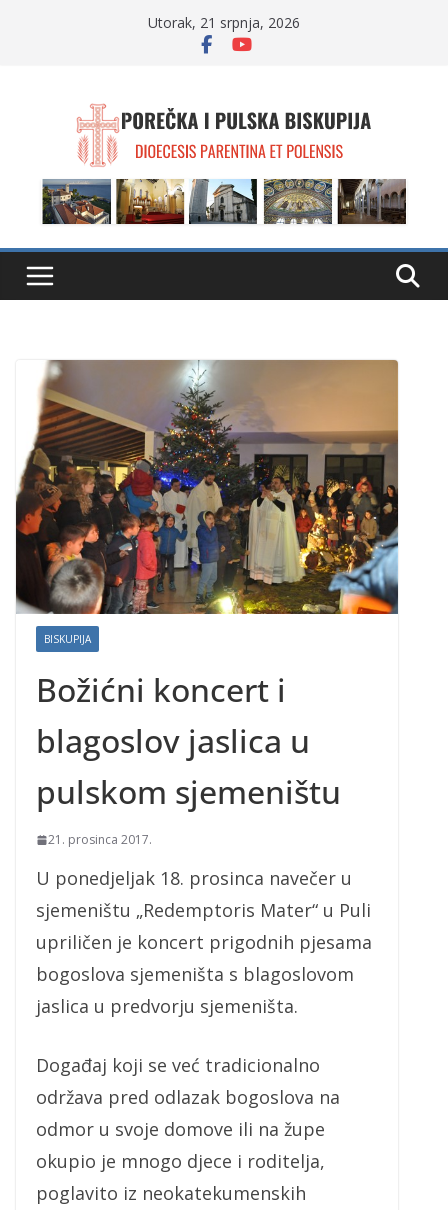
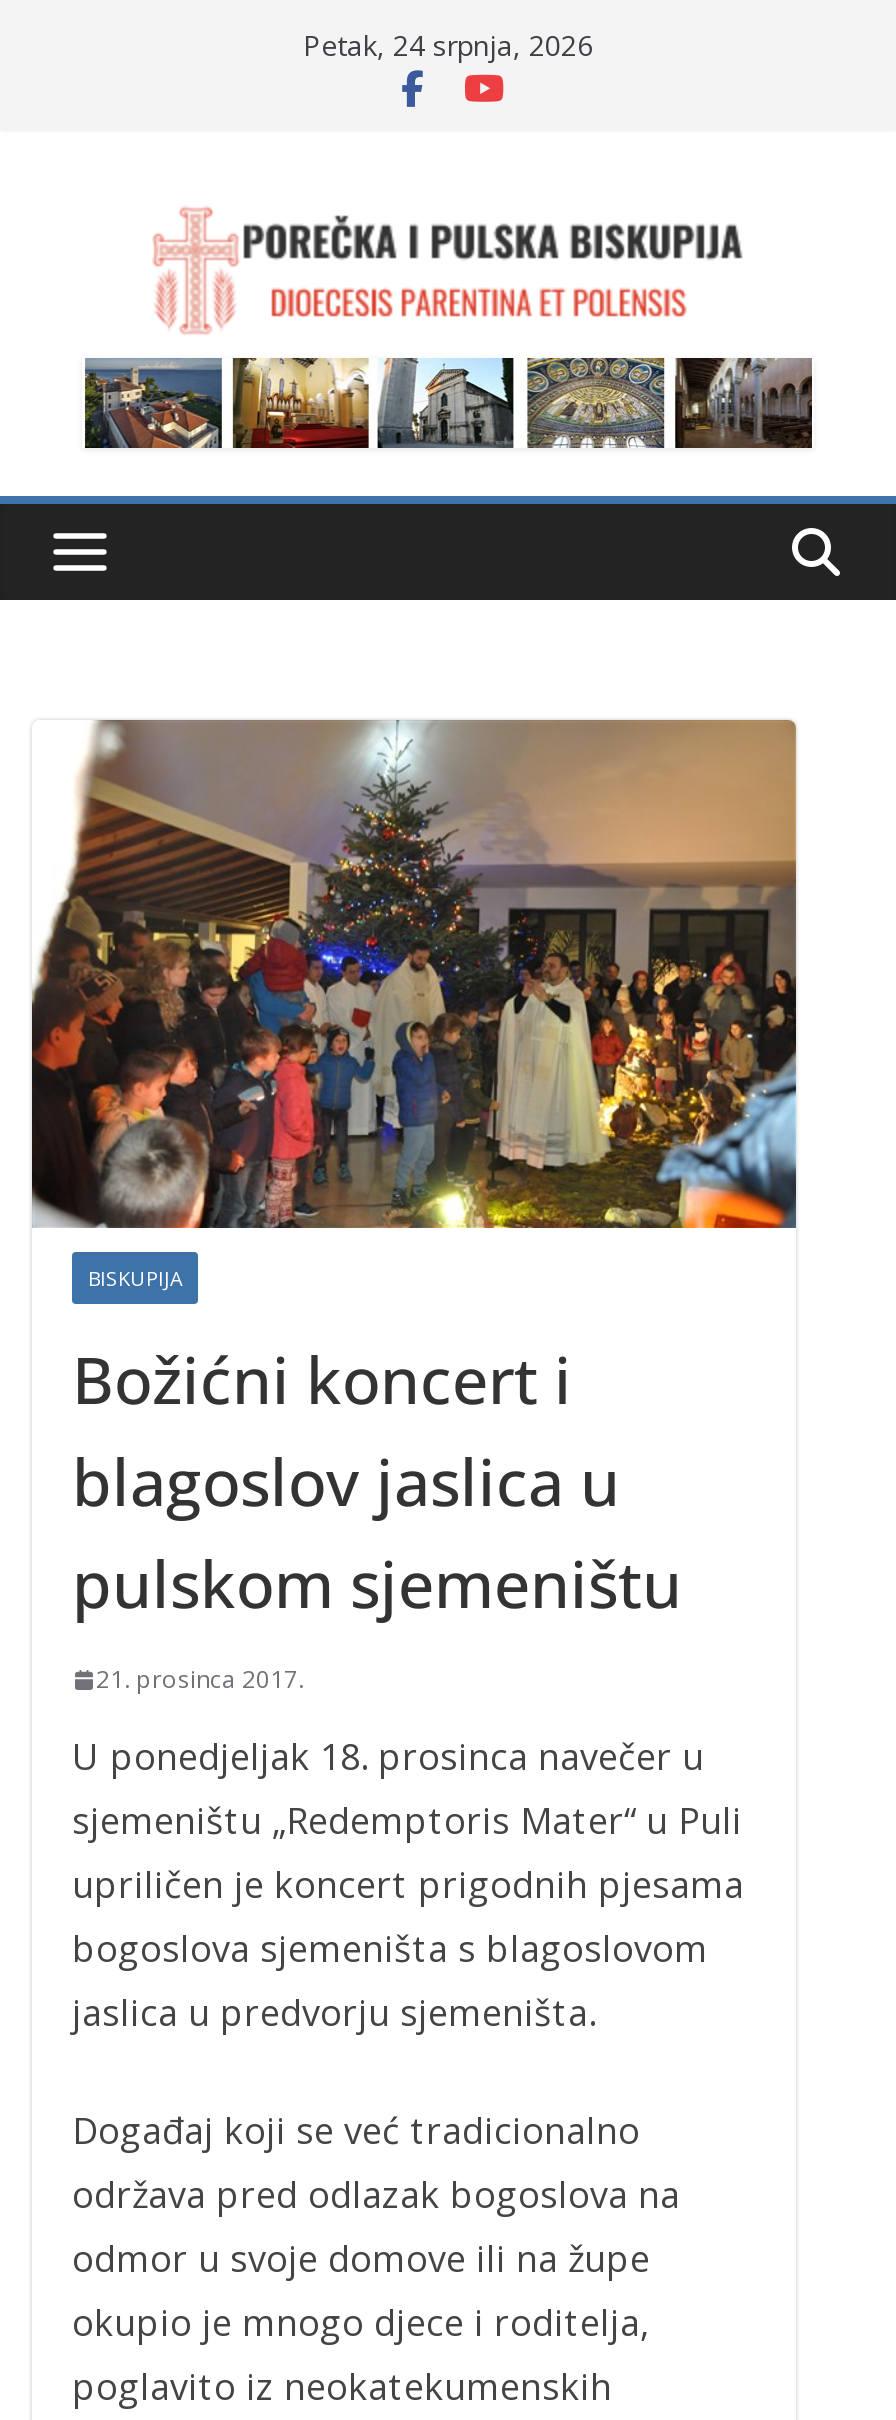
[148,13,300,32] Utorak, 21 srpnja, 2026 -> [303,26,593,64] Petak, 24 srpnja, 2026

